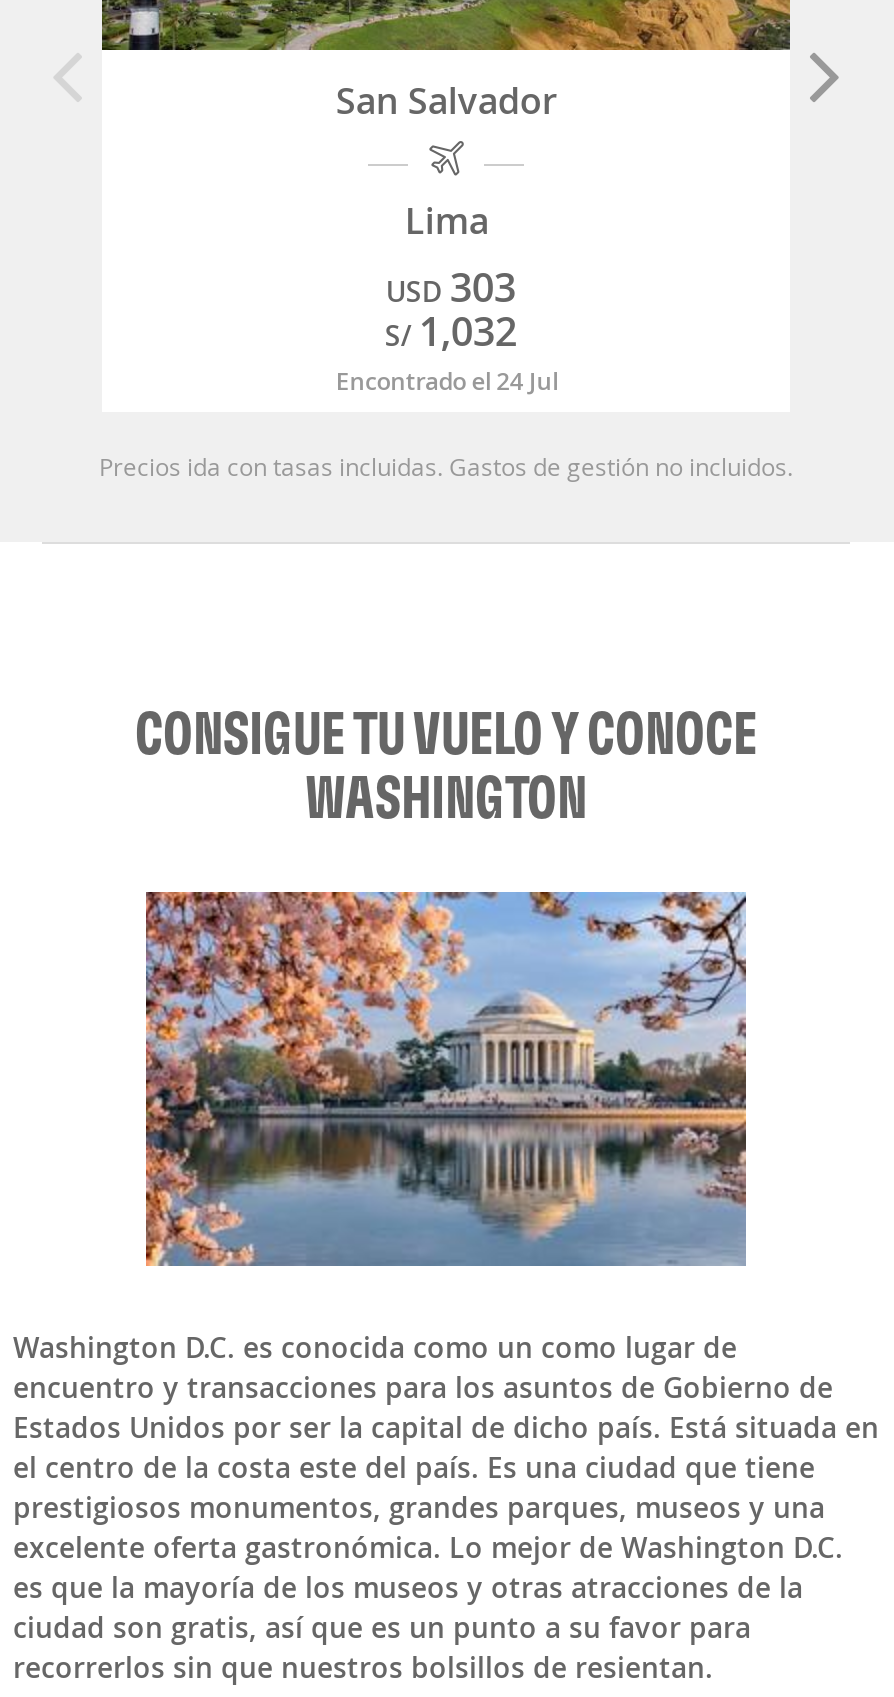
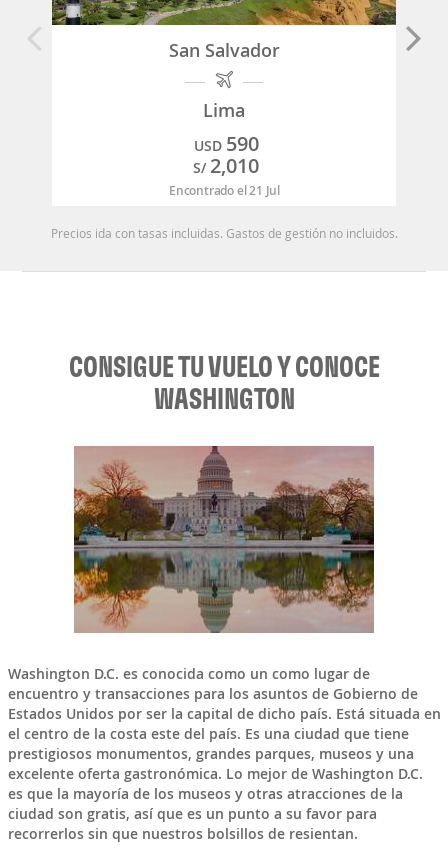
[386,260,516,314] USD 303 -> [194,130,259,157] USD 590
[385,304,517,358] S/ 1,032 -> [193,152,259,179] S/ 2,010
[336,364,558,398] Encontrado el 24 Jul -> [169,182,280,199] Encontrado el 21 Jul
[144,890,748,1268] [image] -> [73,445,375,633] [image]

